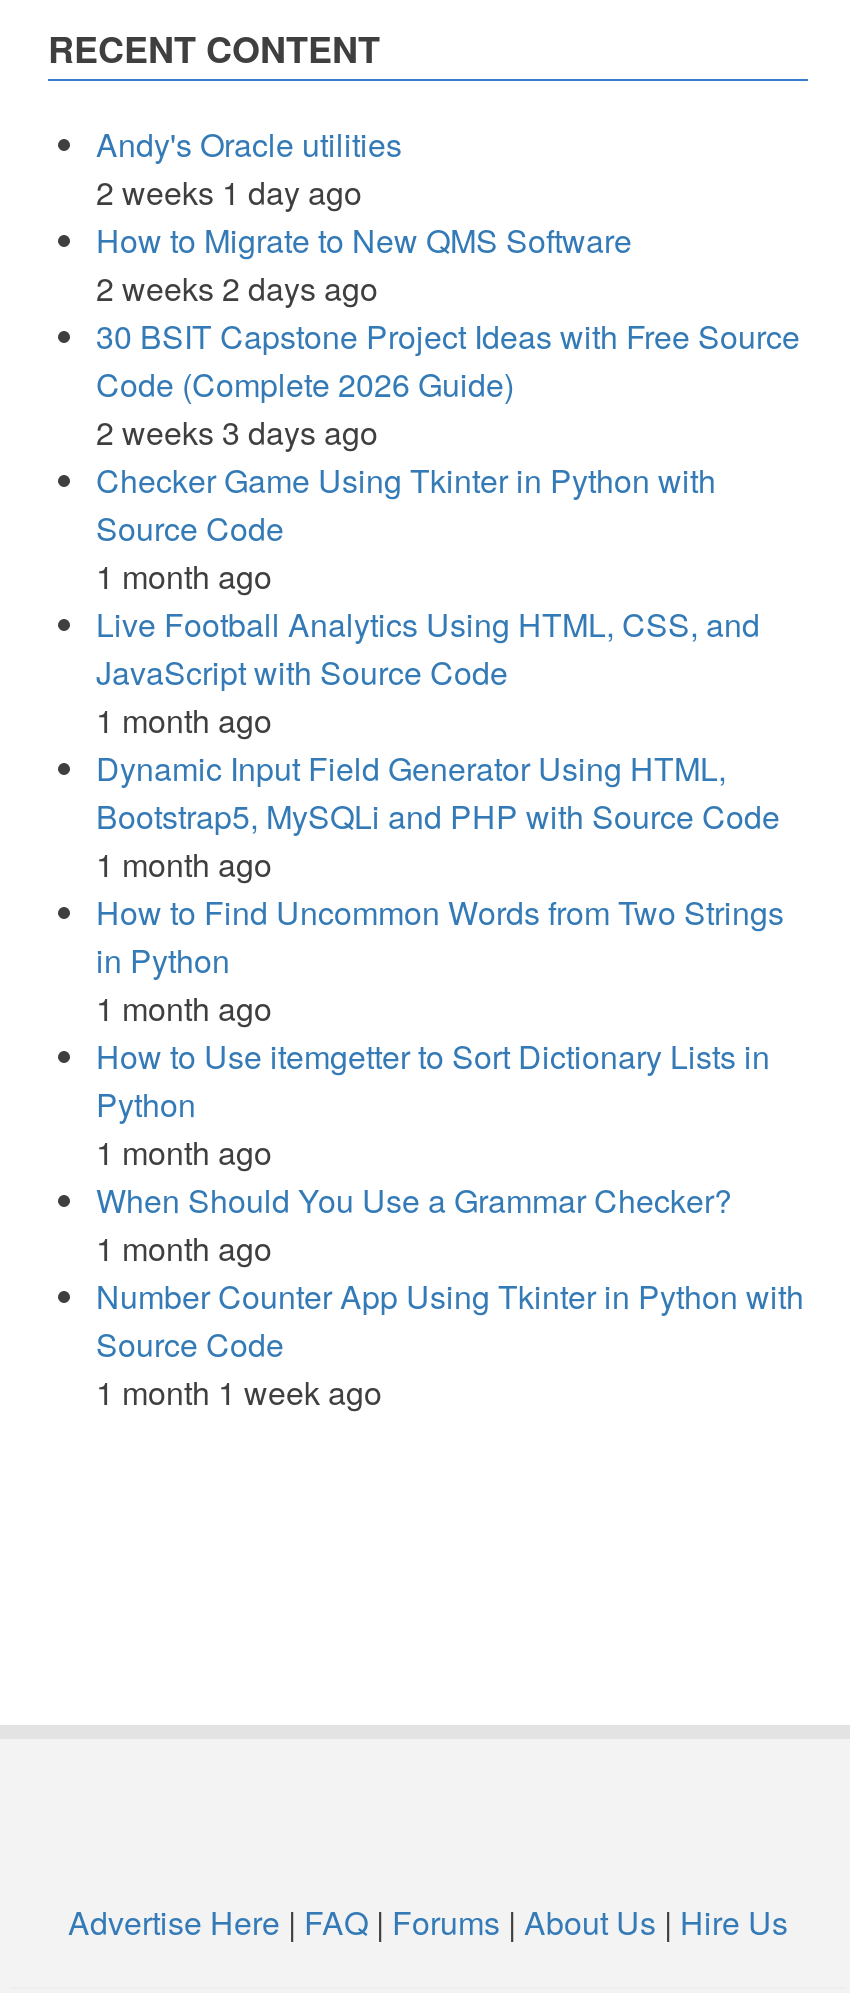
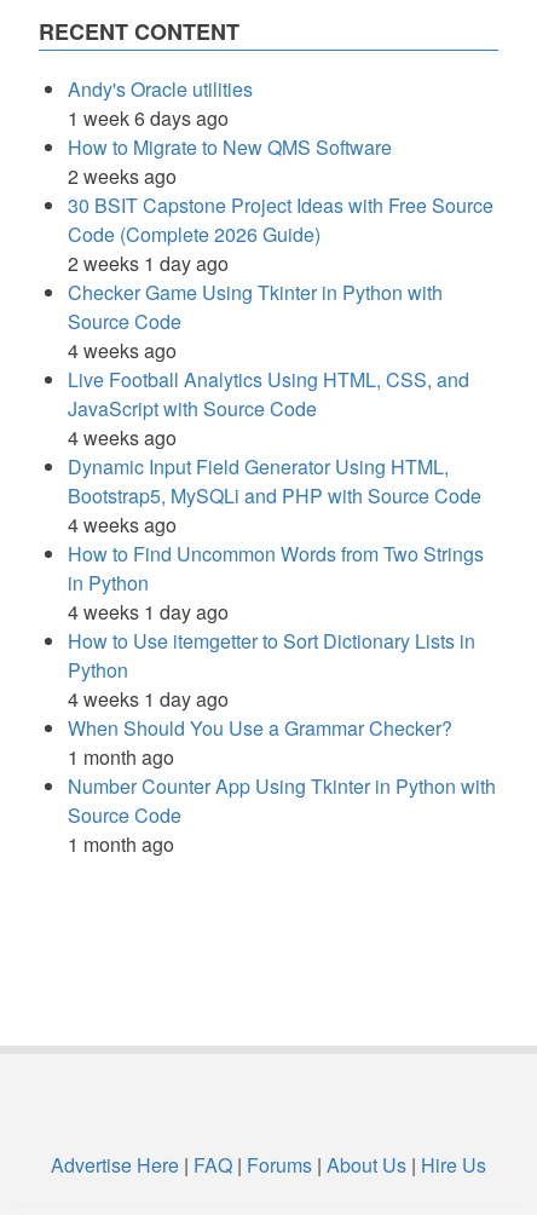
[96,169,362,215] 2 weeks 1 day ago -> [68,104,229,132] 1 week 6 days ago
[96,265,378,311] 2 weeks 2 days ago -> [68,162,177,190] 2 weeks ago
[96,409,378,455] 2 weeks 3 days ago -> [68,249,229,277] 2 weeks 1 day ago
[96,553,272,599] 1 month ago -> [68,336,177,364] 4 weeks ago
[96,697,272,743] 1 month ago -> [68,424,177,451] 4 weeks ago
[96,841,272,887] 1 month ago -> [68,511,177,539] 4 weeks ago
[96,985,272,1031] 1 month ago -> [68,598,229,626] 4 weeks 1 day ago
[96,1129,272,1175] 1 month ago -> [68,685,229,713] 4 weeks 1 day ago
[96,1369,382,1415] 1 month 1 week ago -> [68,830,174,858] 1 month ago

